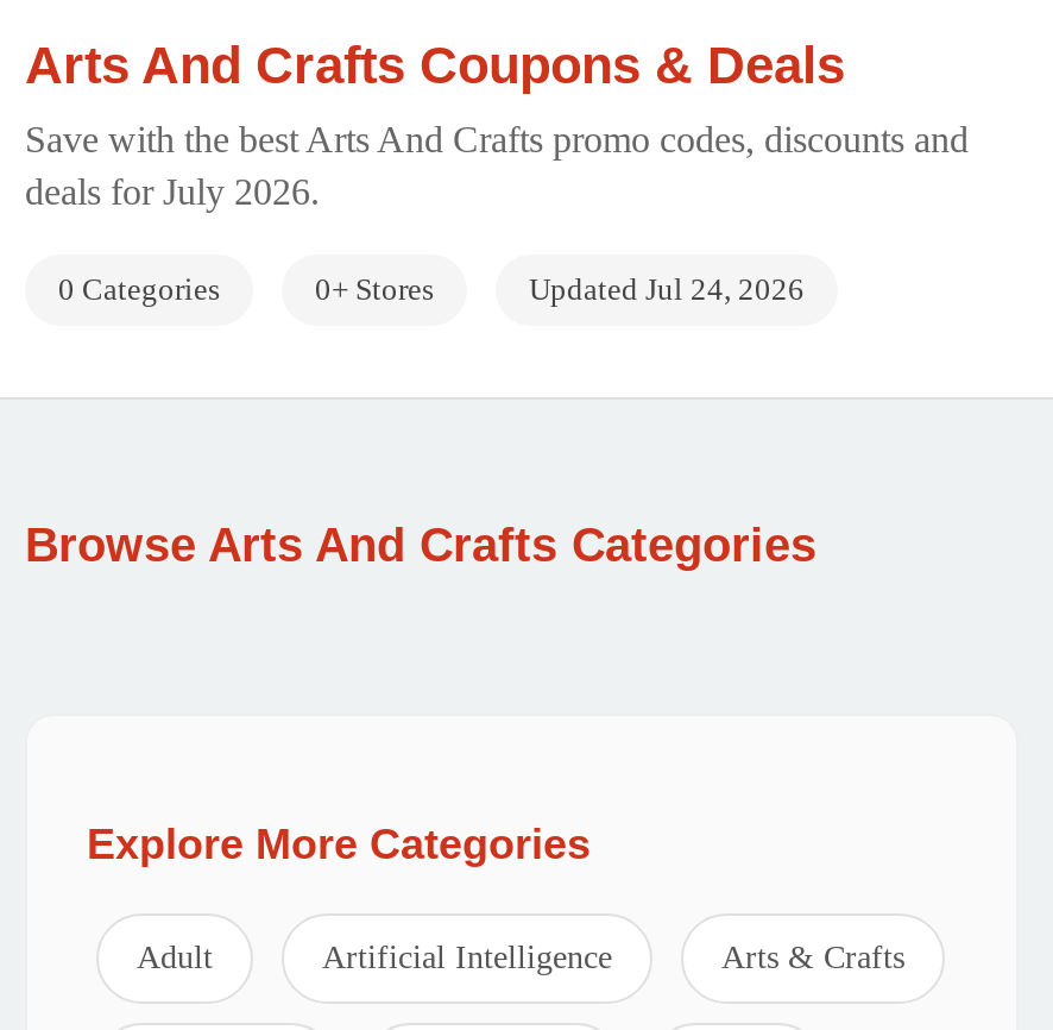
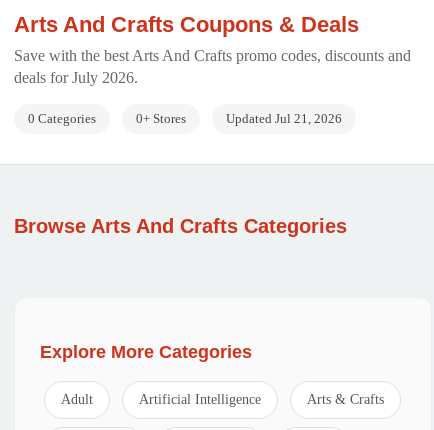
[529,271,805,307] Updated Jul 24, 2026 -> [226,111,342,126] Updated Jul 21, 2026

